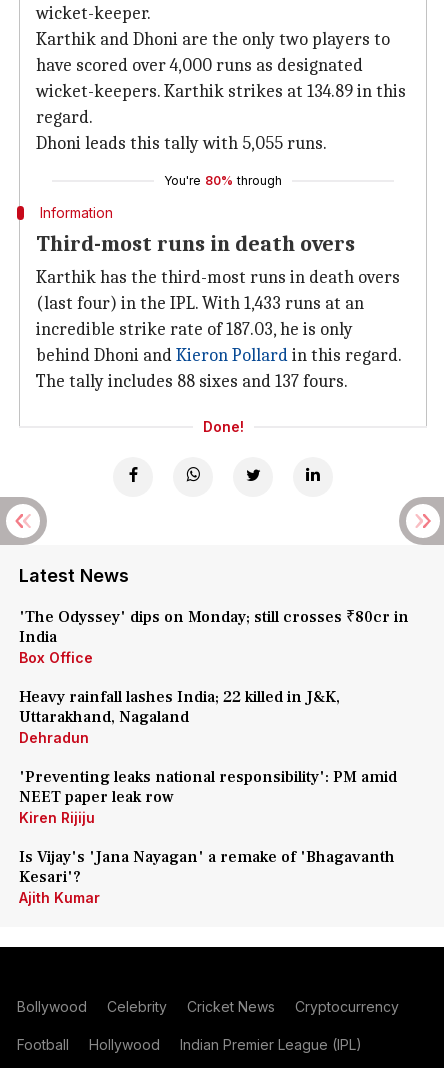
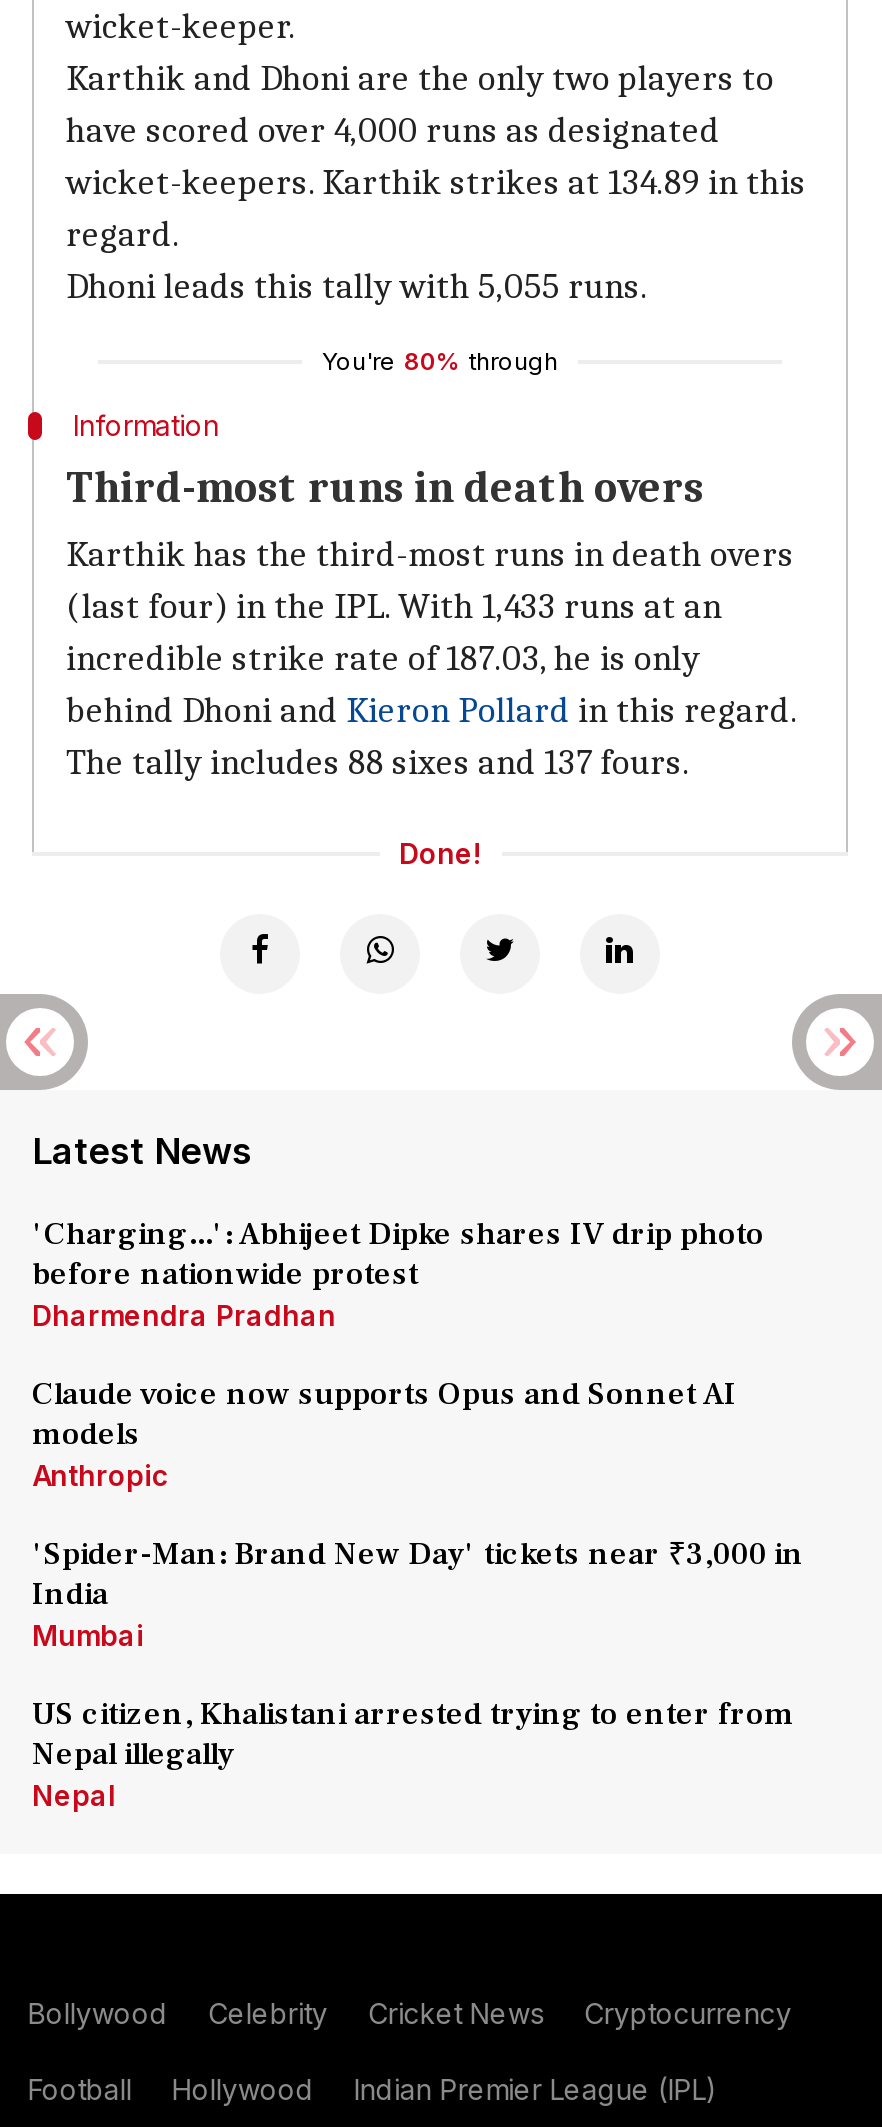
[19,607,409,627] 'The Odyssey' dips on Monday; still crosses ₹80cr in -> [32,1214,804,1574] 'Charging...': Abhijeet Dipke shares IV drip photo | before nationwide protest | Dharmendra Pradhan | Claude voice now supports Opus and Sonnet AI | models | Anthropic | 'Spider-Man: Brand New Day' tickets near ₹3,000 in
moved [19,627,57,647] -> [32,1574,108,1614]: India
[19,649,397,906] Box Office | Heavy rainfall lashes India; 22 killed in J&K, | Uttarakhand, Nagaland | Dehradun | 'Preventing leaks national responsibility': PM amid | NEET paper leak row | Kiren Rijiju | Is Vijay's 'Jana Nayagan' a remake of 'Bhagavanth | Kesari'? | Ajith Kumar -> [32,1618,794,1812] Mumbai | US citizen, Khalistani arrested trying to enter from | Nepal illegally | Nepal

